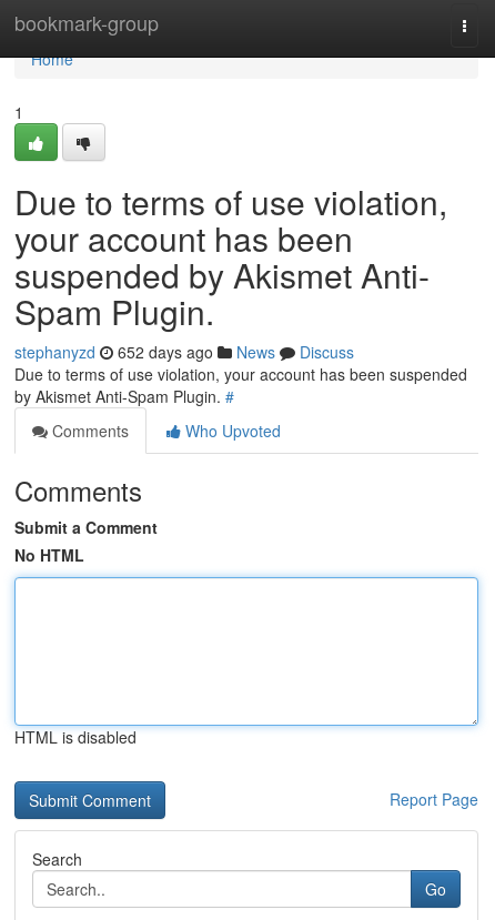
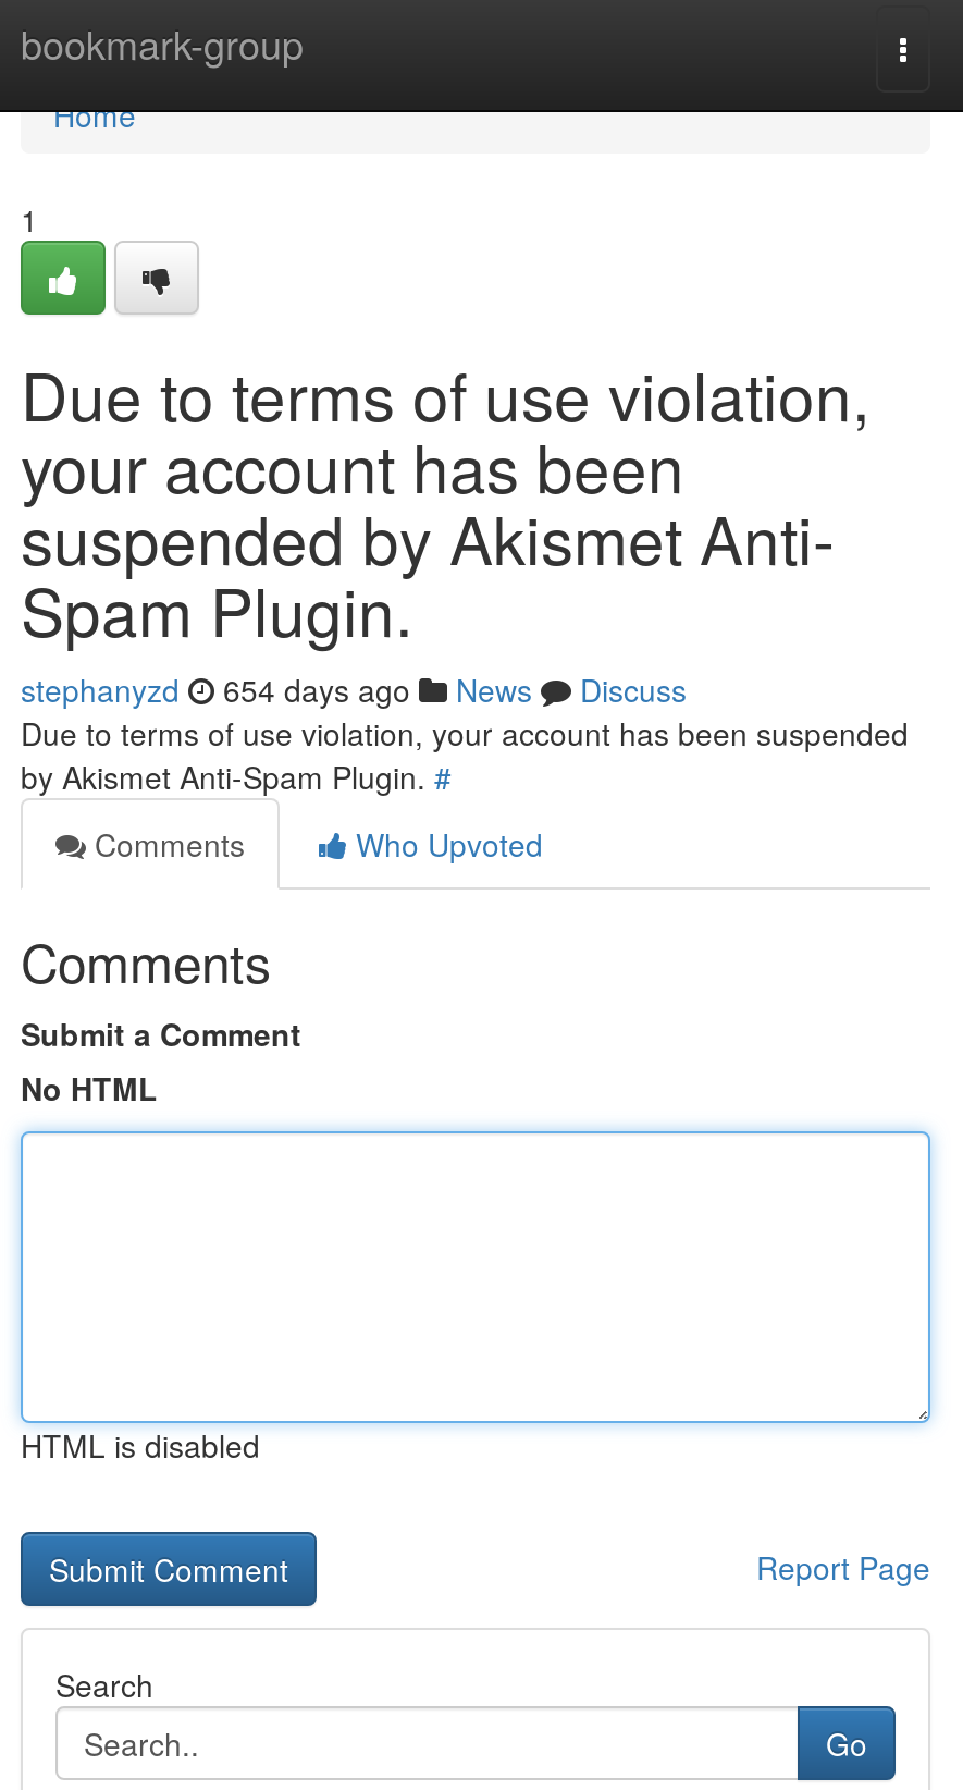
[14,341,354,363] stephanyzd 652 days ago News Discuss -> [21,667,687,711] stephanyzd 654 days ago News Discuss

